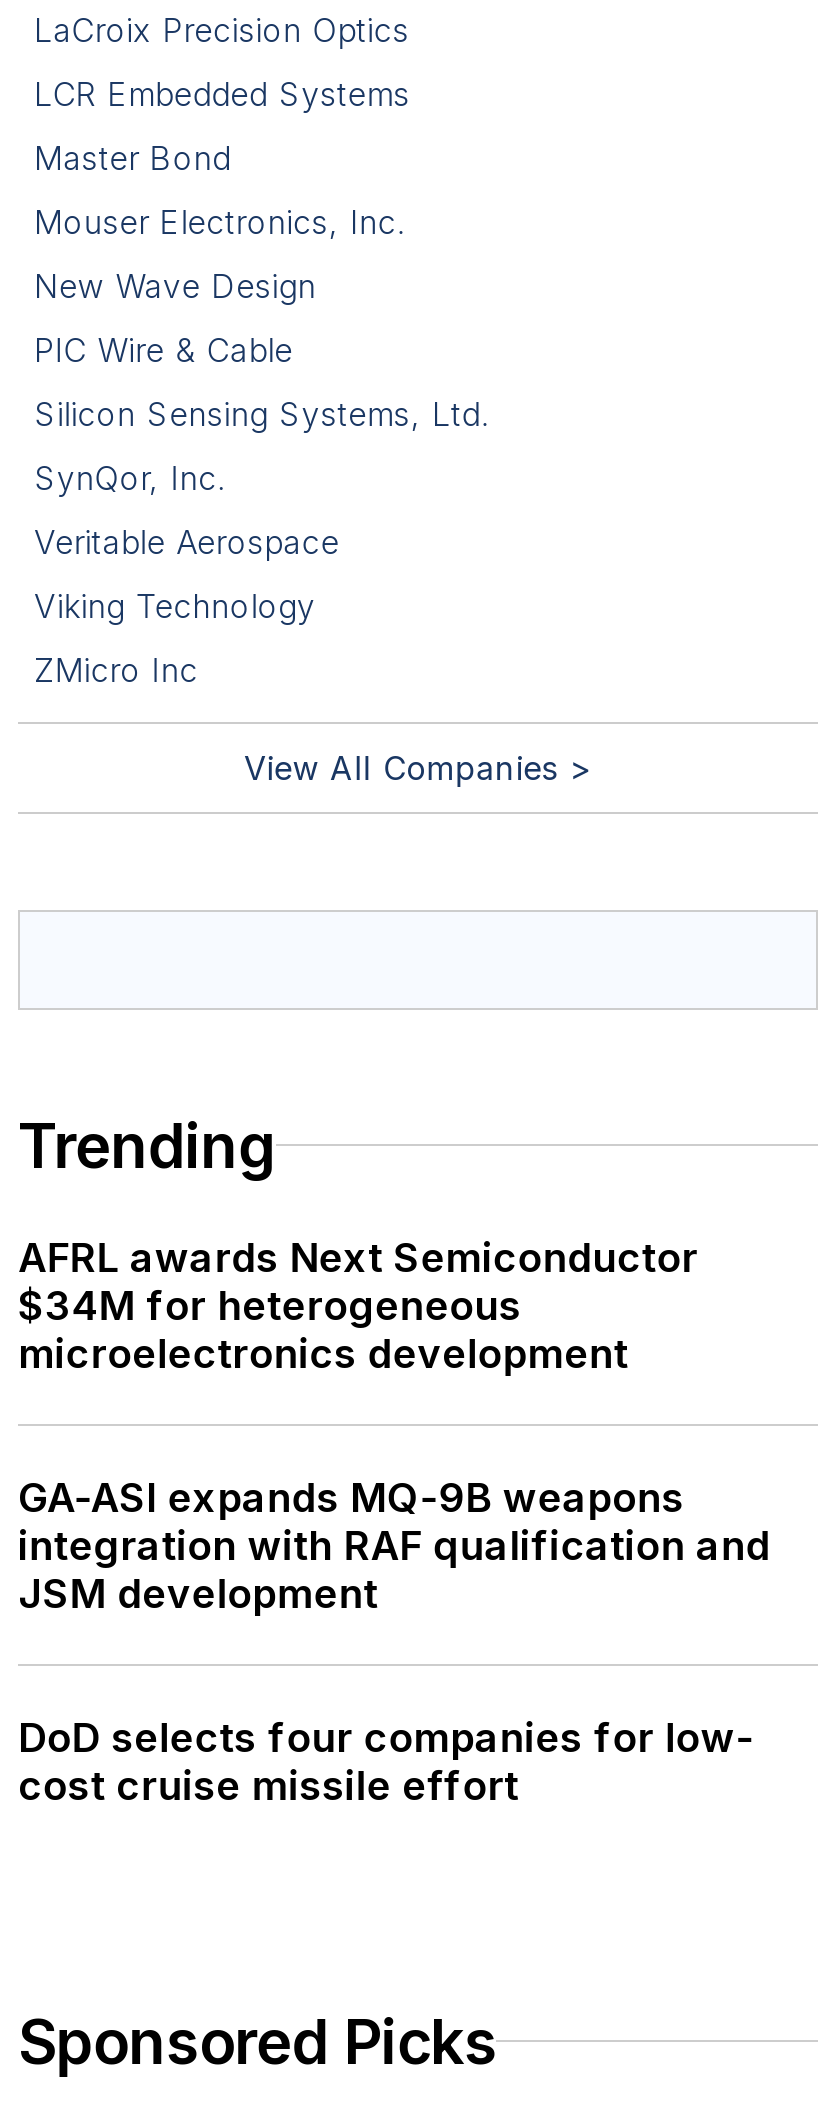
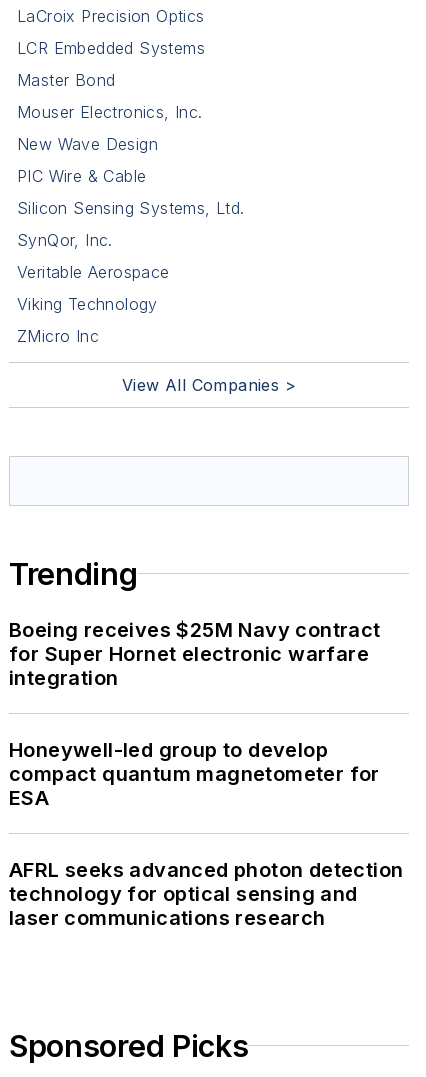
[18,1234,698,1378] AFRL awards Next Semiconductor | $34M for heterogeneous | microelectronics development -> [9,618,381,690] Boeing receives $25M Navy contract | for Super Hornet electronic warfare | integration
[18,1474,770,1618] GA-ASI expands MQ-9B weapons | integration with RAF qualification and | JSM development -> [9,738,380,810] Honeywell-led group to develop | compact quantum magnetometer for | ESA
[18,1714,754,1810] DoD selects four companies for low- | cost cruise missile effort -> [9,858,403,930] AFRL seeks advanced photon detection | technology for optical sensing and | laser communications research

